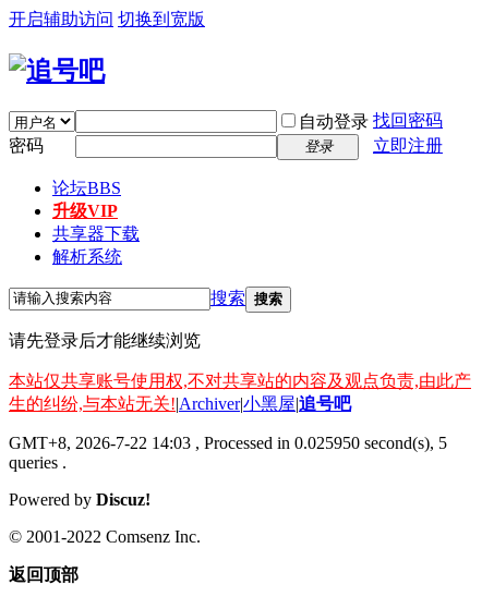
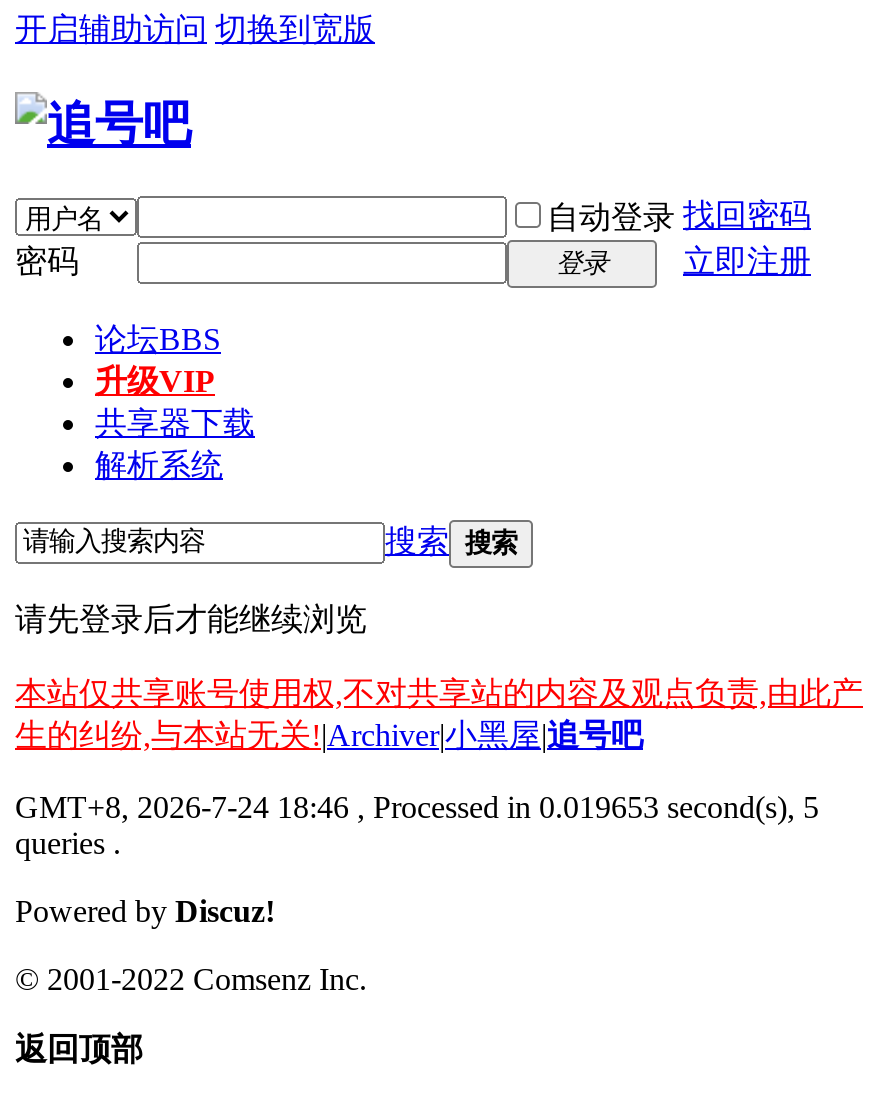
[9,433,447,452] GMT+8, 2026-7-22 14:03, Processed in 0.025950 second(s), 5 -> [15,790,819,824] GMT+8, 2026-7-24 18:46, Processed in 0.019653 second(s), 5

